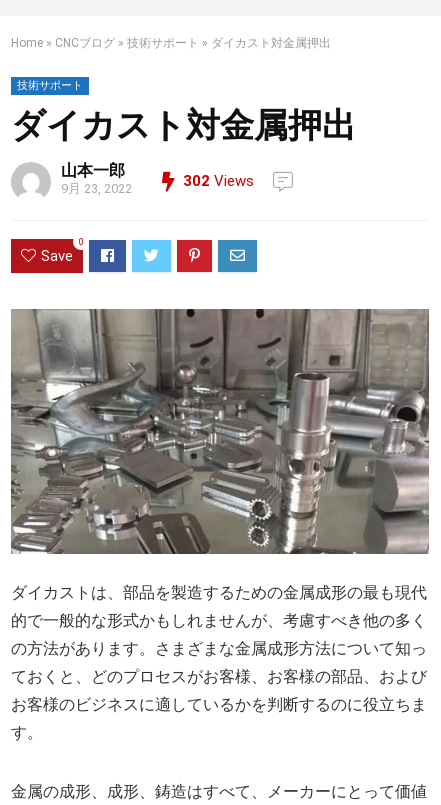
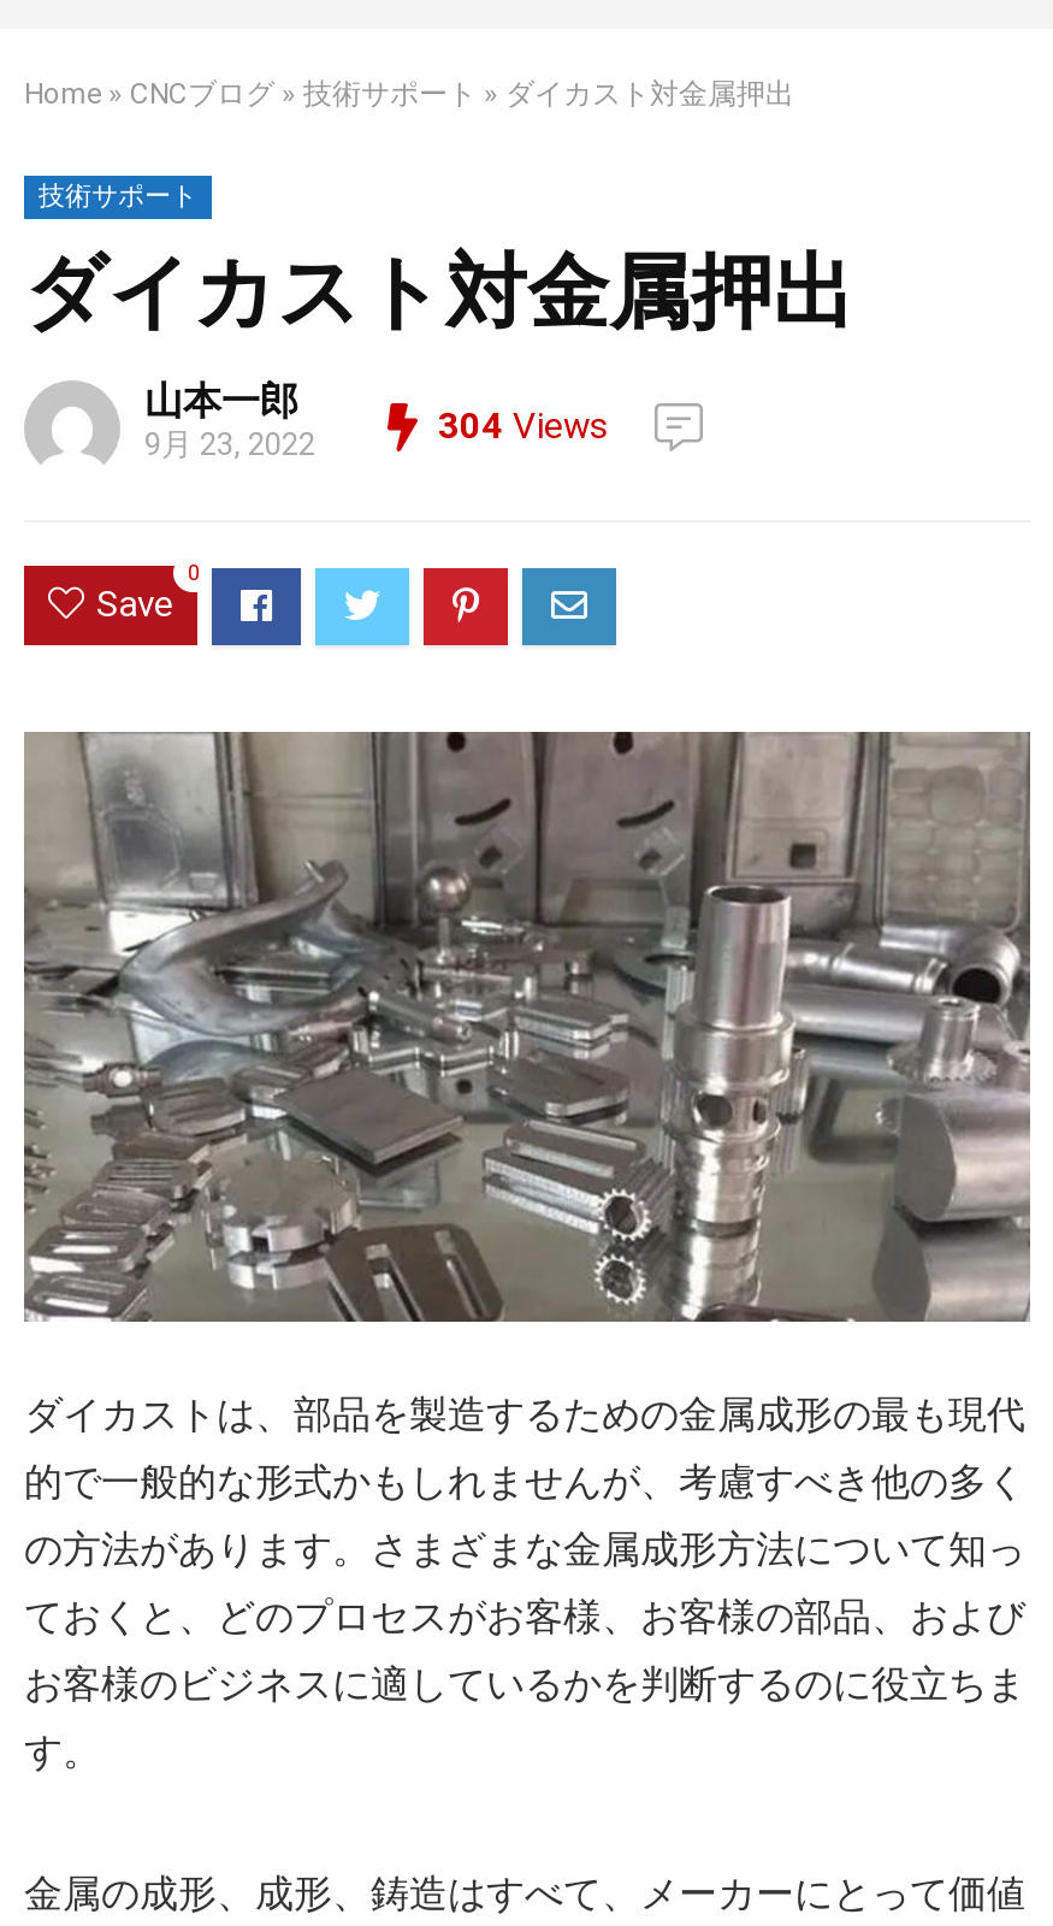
[183,172,254,190] 302 Views -> [438,403,609,447] 304 Views

